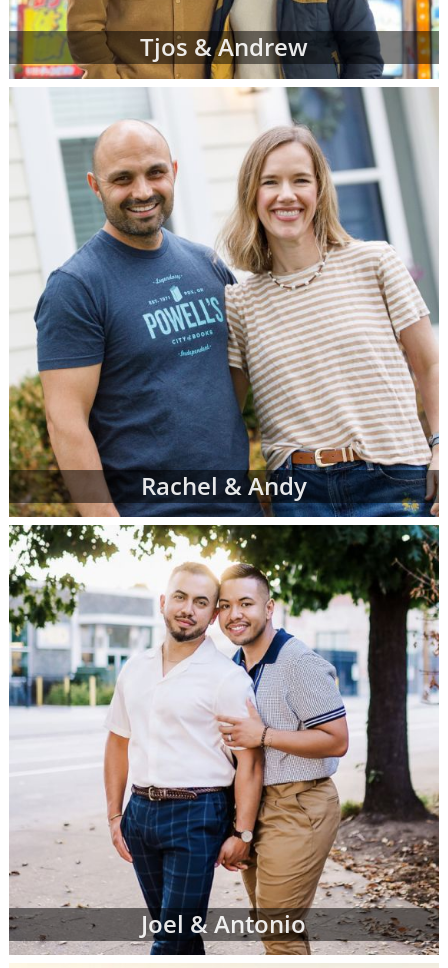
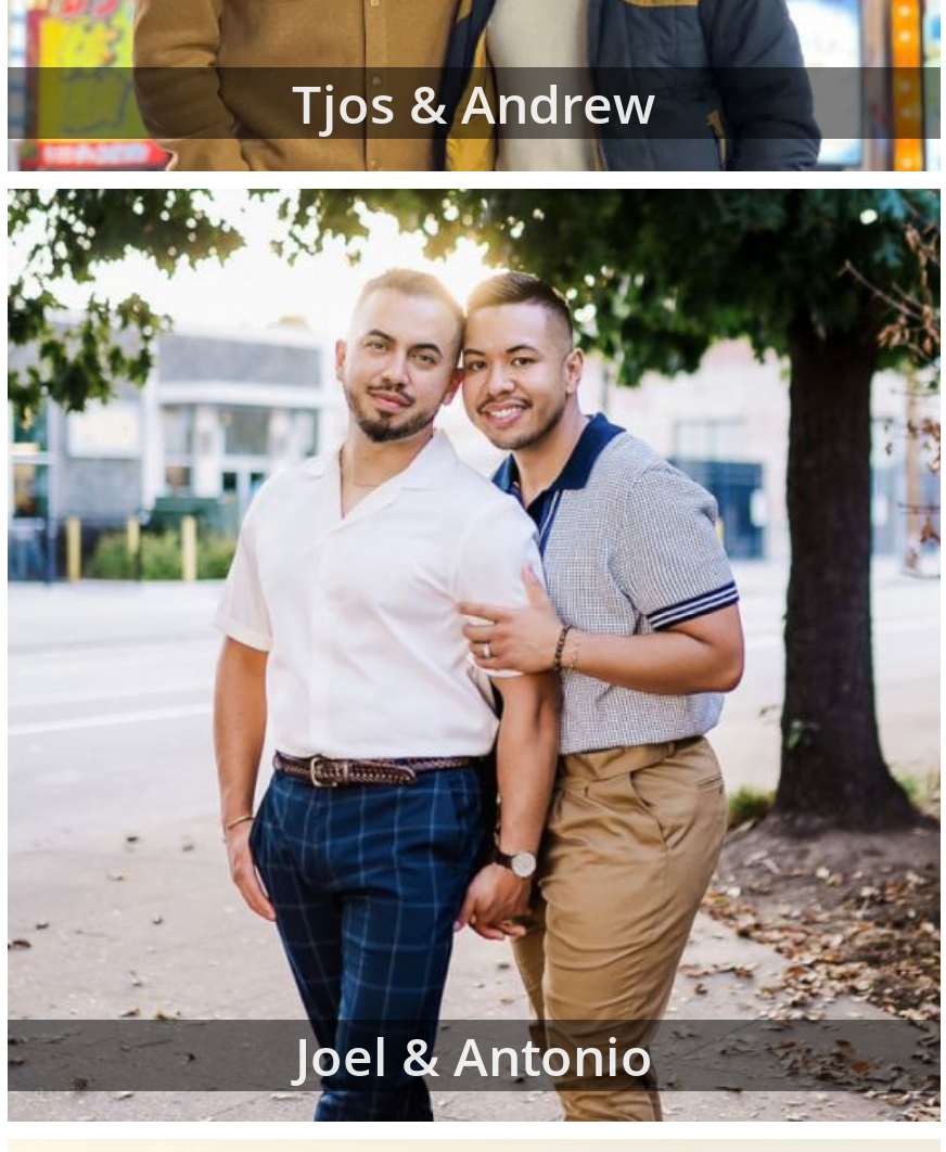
[9,86,439,518] [image] | Rachel & Andy -> none

